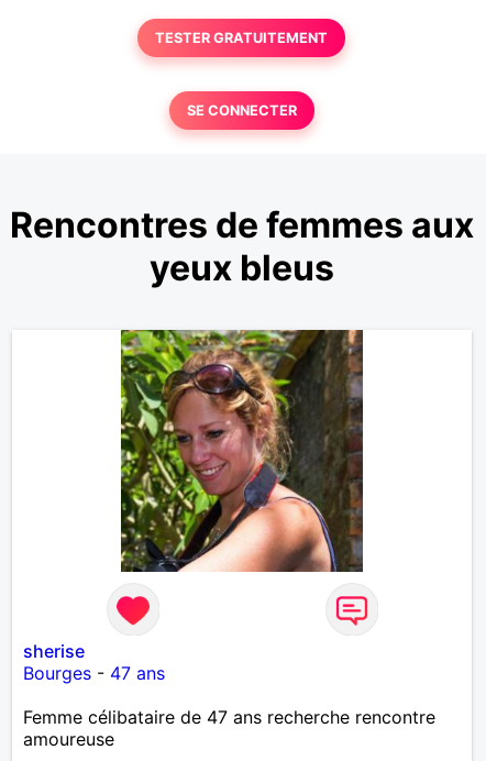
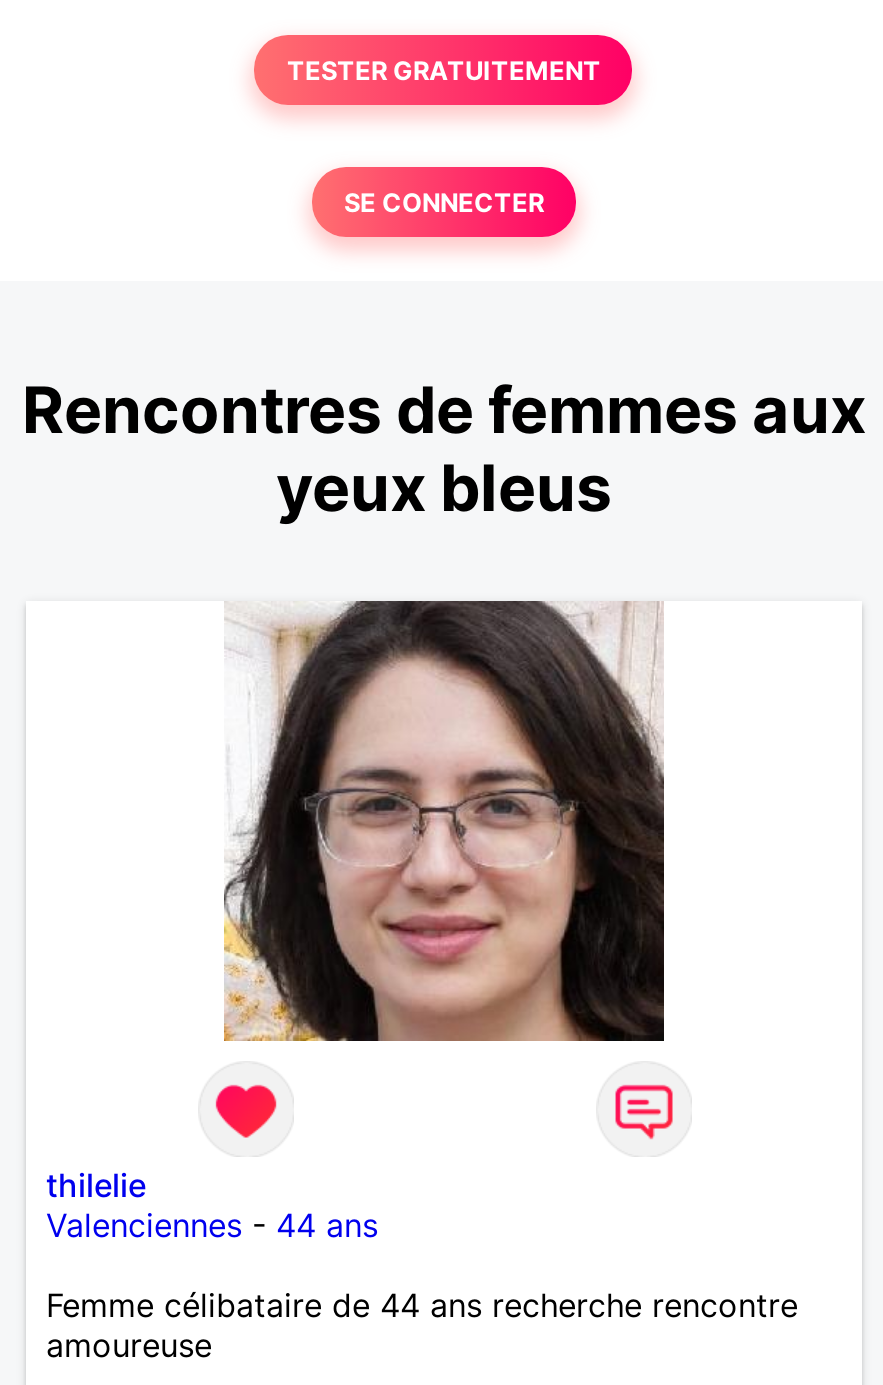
[120,329,364,573] [image] -> [222,599,664,1043] [image]
[23,640,165,684] sherise | Bourges - 47 ans -> [46,1165,378,1245] thilelie | Valenciennes - 44 ans
[23,706,435,728] Femme célibataire de 47 ans recherche rencontre -> [46,1285,798,1325] Femme célibataire de 44 ans recherche rencontre

